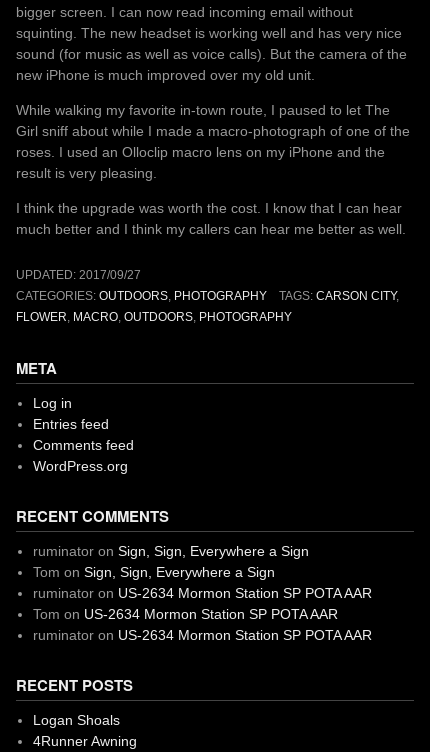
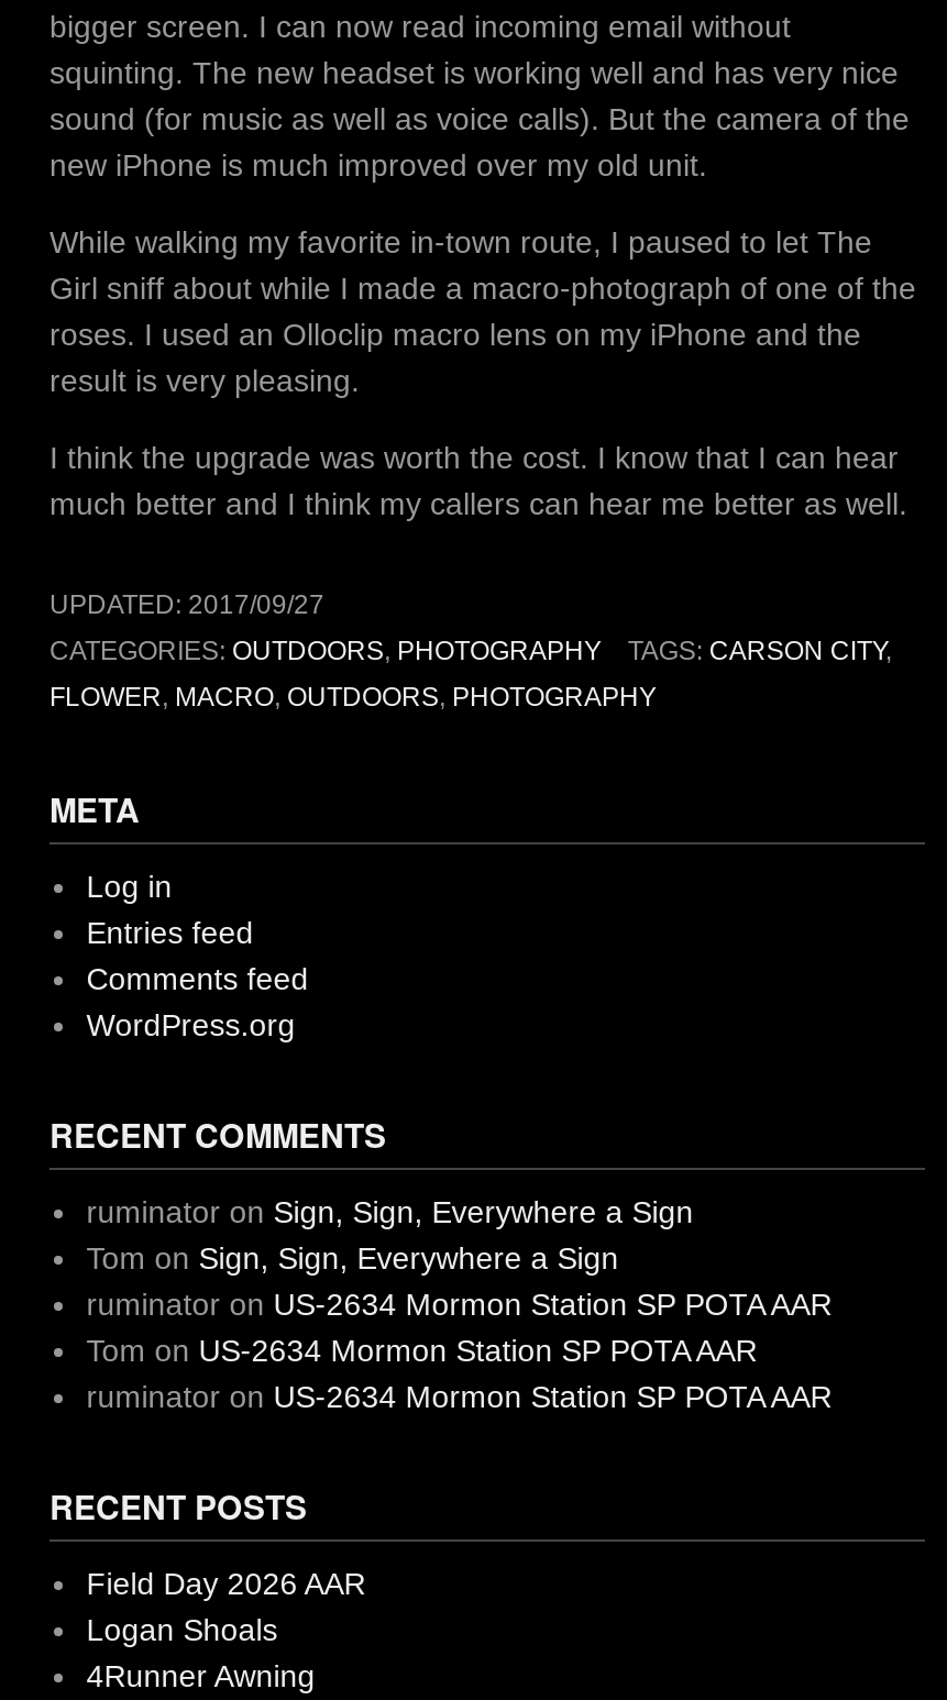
none -> [86,1565,366,1600] Field Day 2026 AAR

